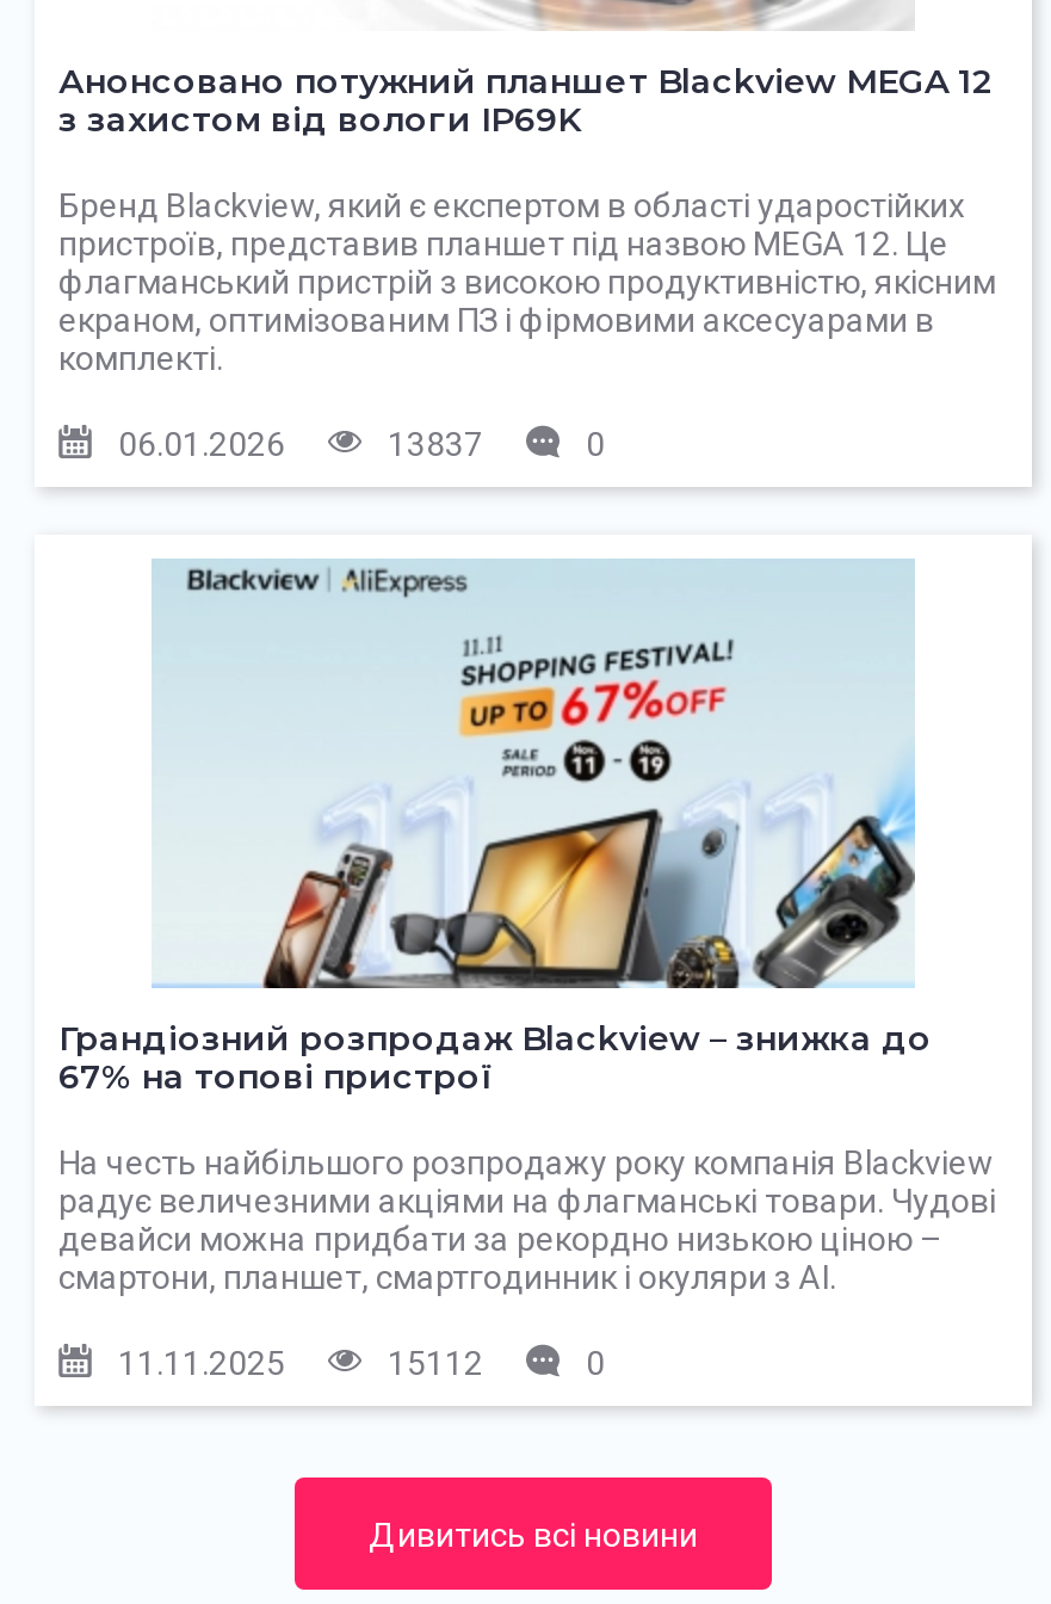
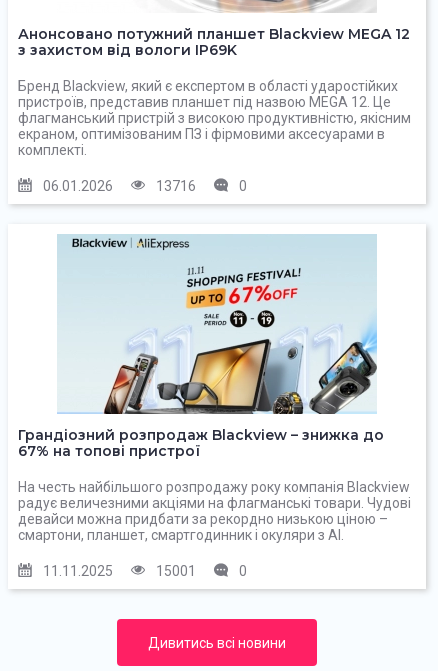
[388,425,483,463] 13837 -> [156,178,196,194] 13716
[388,1344,483,1382] 15112 -> [156,563,196,579] 15001

